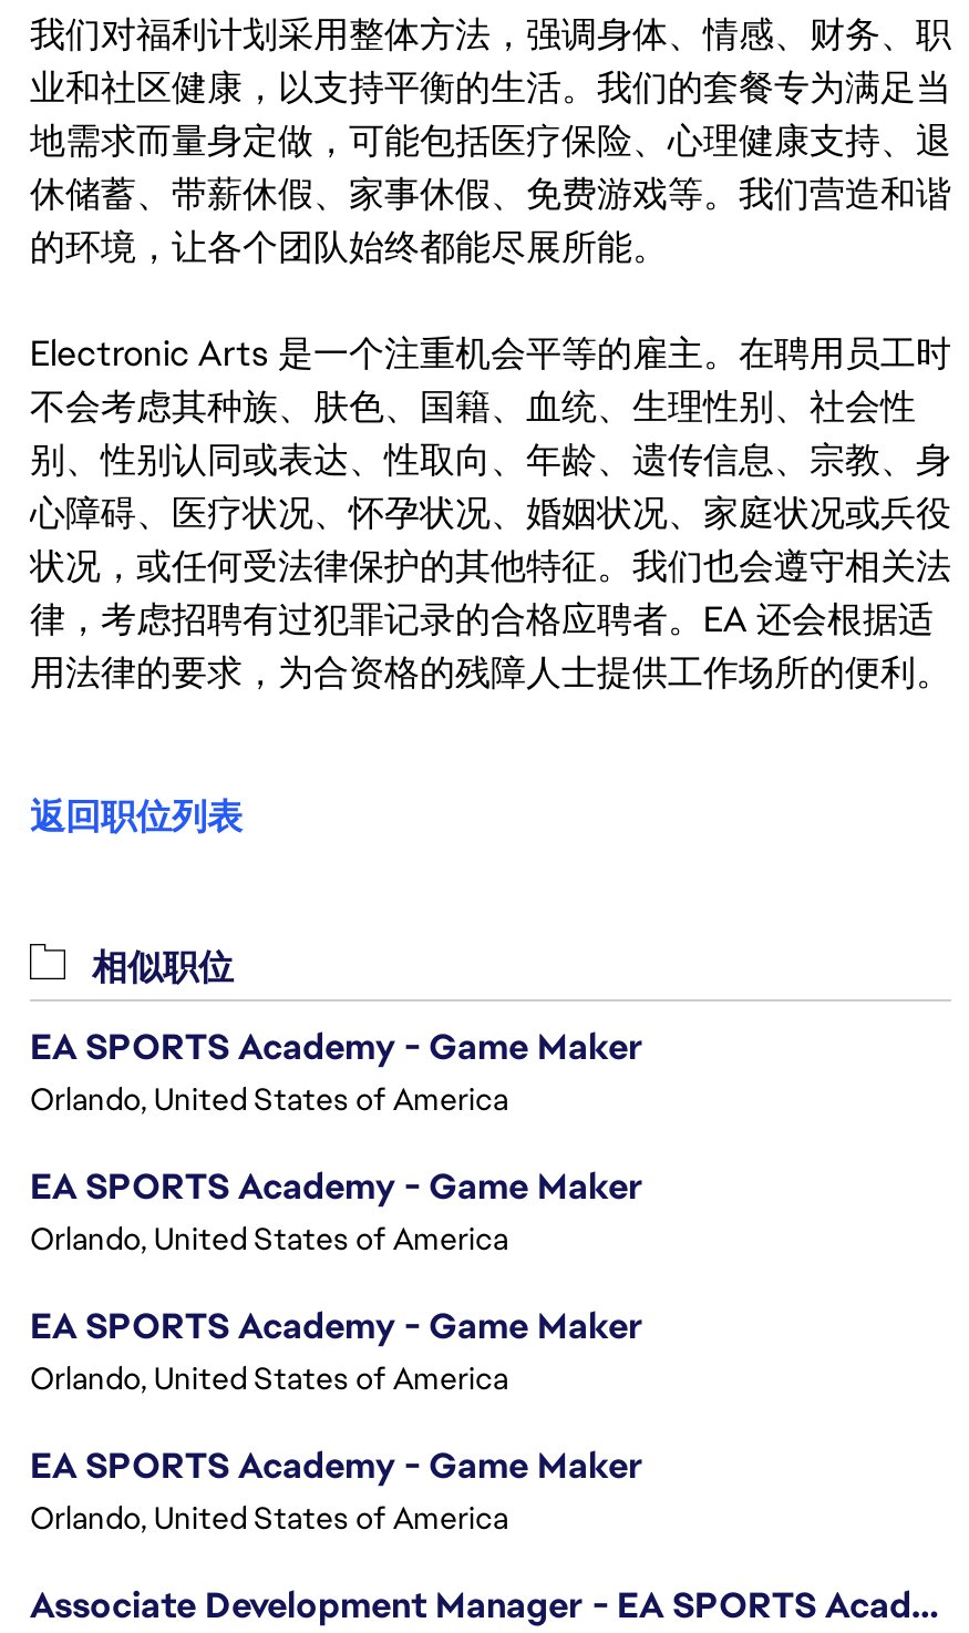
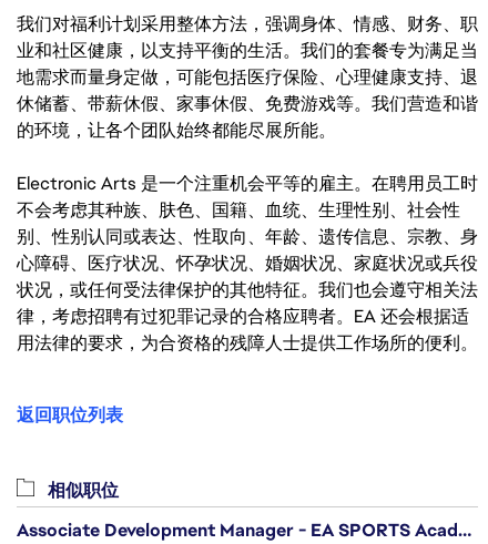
[30,1024,643,1538] EA SPORTS Academy - Game Maker | Orlando, United States of America | EA SPORTS Academy - Game Maker | Orlando, United States of America | EA SPORTS Academy - Game Maker | Orlando, United States of America | EA SPORTS Academy - Game Maker | Orlando, United States of America -> none

